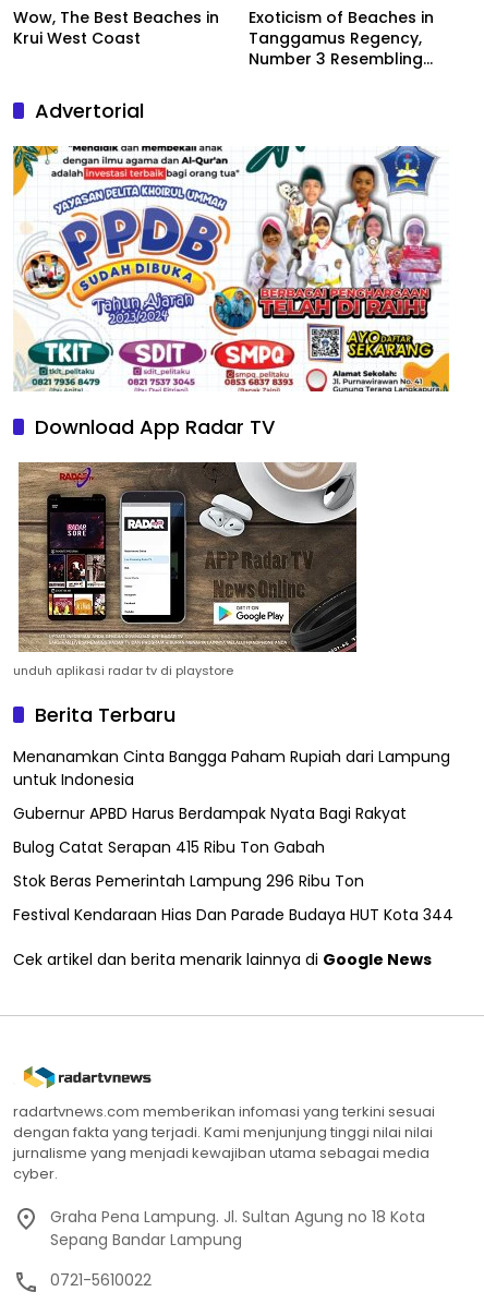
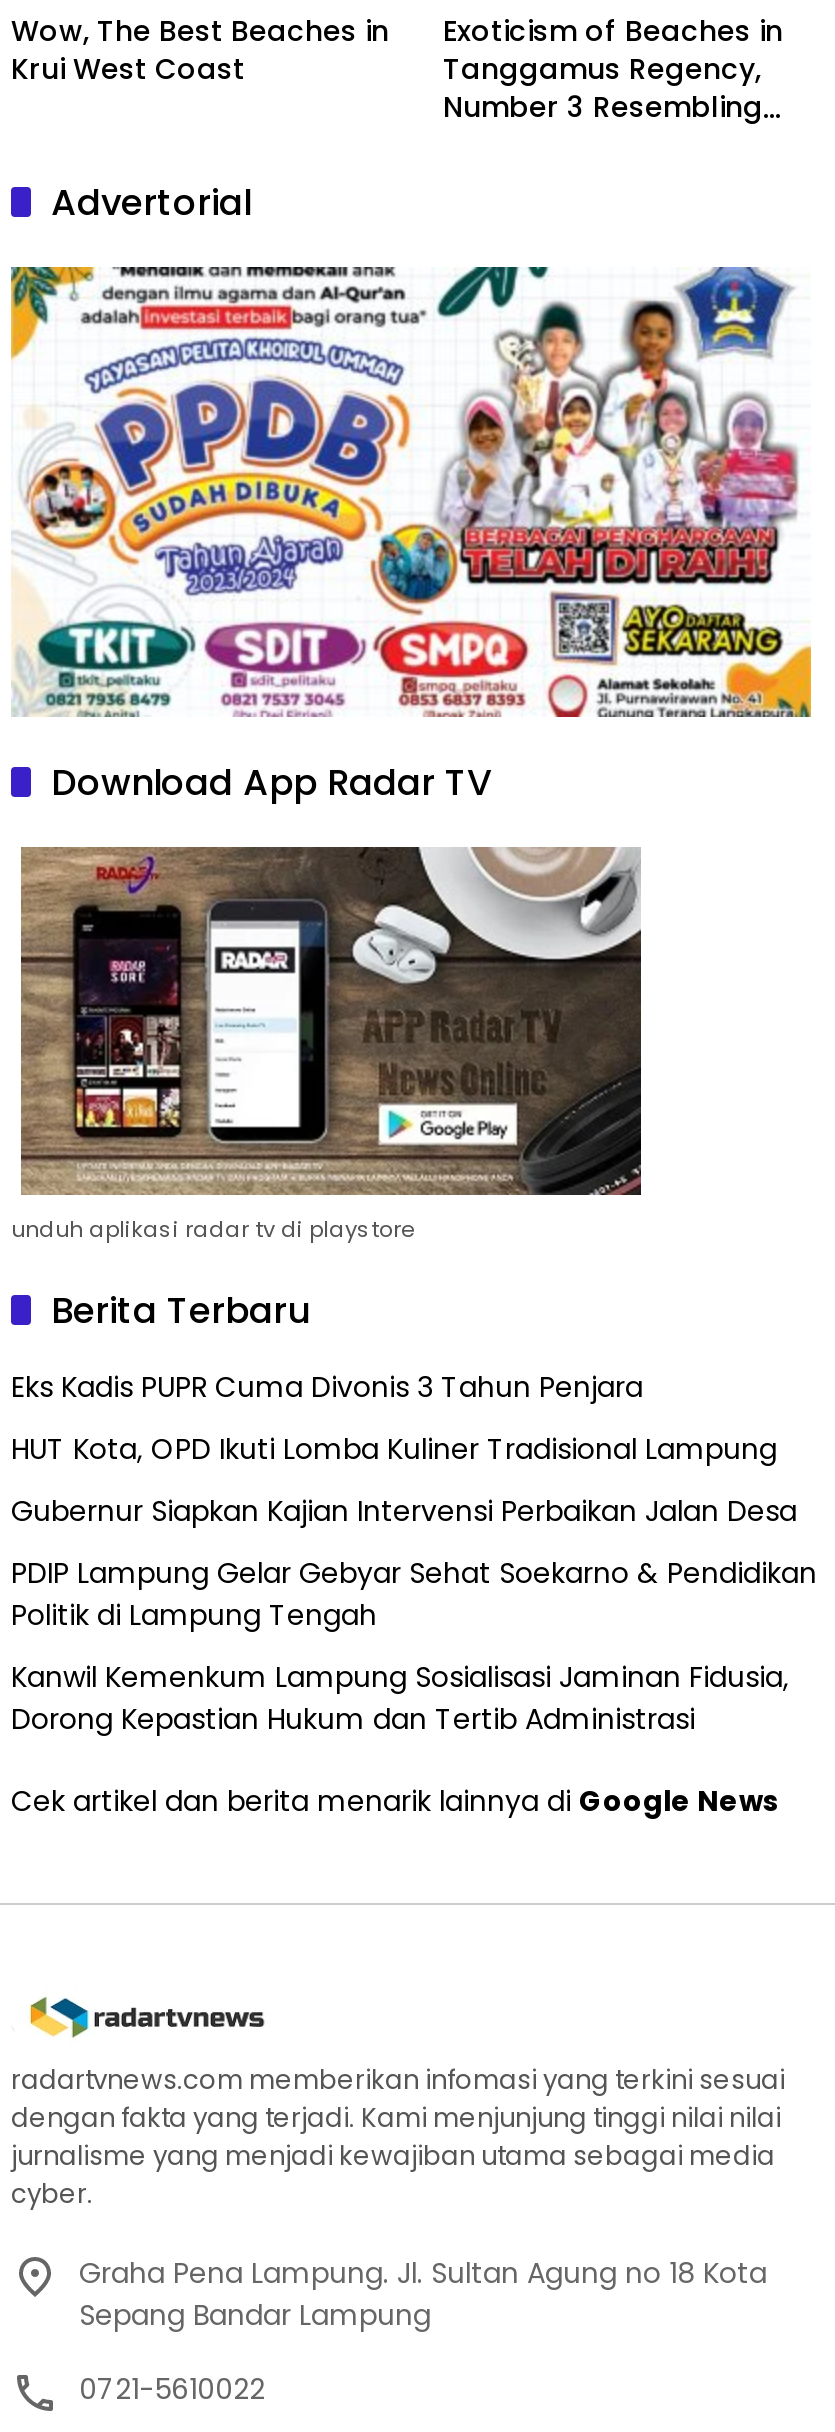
[13,746,450,791] Menanamkan Cinta Bangga Paham Rupiah dari Lampung | untuk Indonesia -> [11,1367,643,1407] Eks Kadis PUPR Cuma Divonis 3 Tahun Penjara
[13,803,407,824] Gubernur APBD Harus Berdampak Nyata Bagi Rakyat -> [11,1429,777,1469] HUT Kota, OPD Ikuti Lomba Kuliner Tradisional Lampung
[13,836,325,858] Bulog Catat Serapan 415 Ribu Ton Gabah -> [11,1491,797,1531] Gubernur Siapkan Kajian Intervensi Perbaikan Jalan Desa
[13,870,364,892] Stok Beras Pemerintah Lampung 296 Ribu Ton -> [11,1553,817,1635] PDIP Lampung Gelar Gebyar Sehat Soekarno & Pendidikan | Politik di Lampung Tengah
[13,904,453,926] Festival Kendaraan Hias Dan Parade Budaya HUT Kota 344 -> [11,1657,789,1739] Kanwil Kemenkum Lampung Sosialisasi Jaminan Fidusia, | Dorong Kepastian Hukum dan Tertib Administrasi

